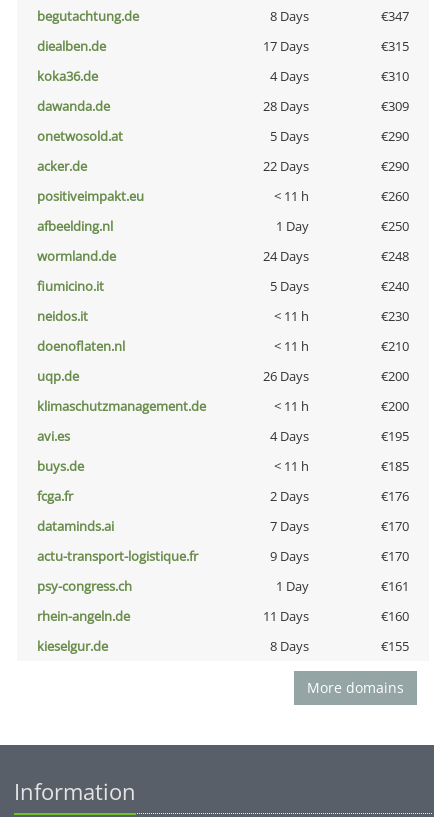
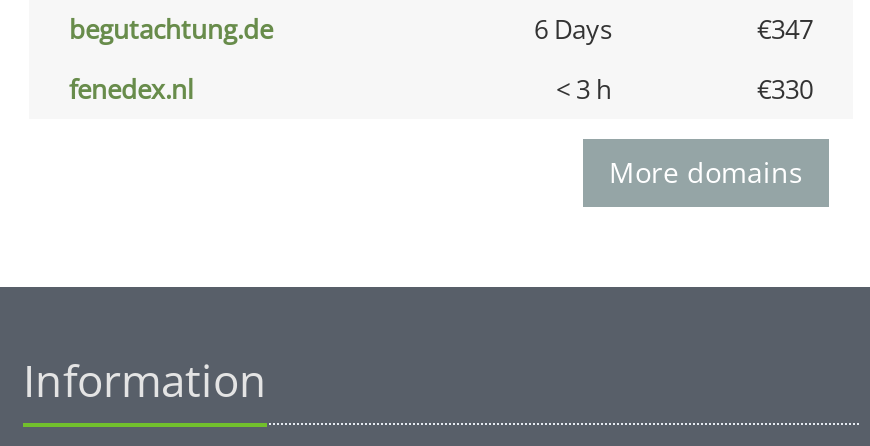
[269,7,308,25] 8 Days -> [534,11,612,47] 6 Days
[37,37,409,655] diealben.de | 17 Days | €315 | koka36.de | 4 Days | €310 | dawanda.de | 28 Days | €309 | onetwosold.at | 5 Days | €290 | acker.de | 22 Days | €290 | positiveimpakt.eu | < 11 h | €260 | afbeelding.nl | 1 Day | €250 | wormland.de | 24 Days | €248 | fiumicino.it | 5 Days | €240 | neidos.it | < 11 h | €230 | doenoflaten.nl | < 11 h | €210 | uqp.de | 26 Days | €200 | klimaschutzmanagement.de | < 11 h | €200 | avi.es | 4 Days | €195 | buys.de | < 11 h | €185 | fcga.fr | 2 Days | €176 | dataminds.ai | 7 Days | €170 | actu-transport-logistique.fr | 9 Days | €170 | psy-congress.ch | 1 Day | €161 | rhein-angeln.de | 11 Days | €160 | kieselgur.de | 8 Days | €155 -> [69,71,813,107] fenedex.nl | < 3 h | €330

